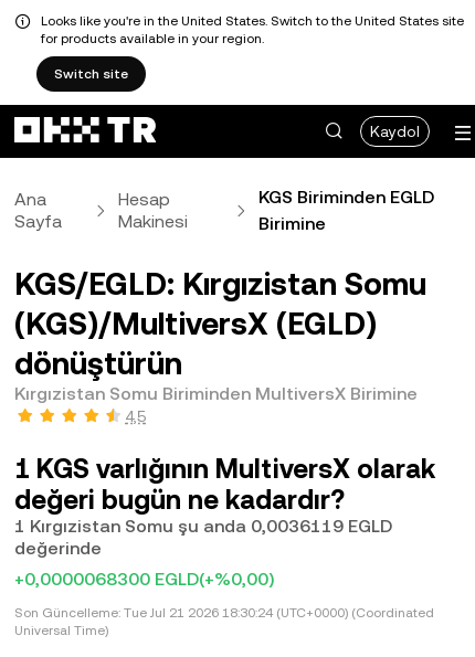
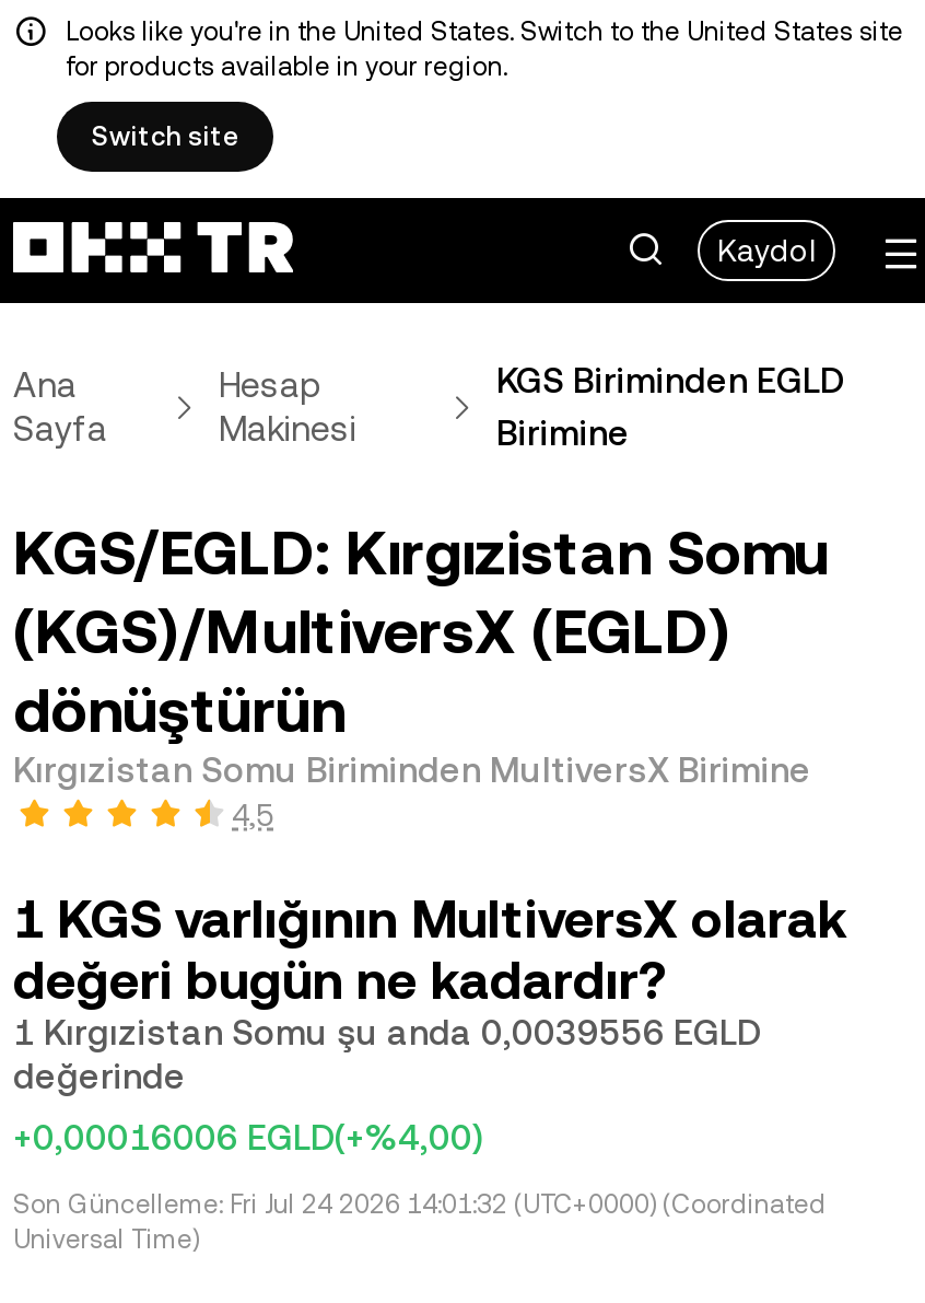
[14,516,392,537] 1 Kırgızistan Somu şu anda 0,0036119 EGLD -> [13,1012,761,1054] 1 Kırgızistan Somu şu anda 0,0039556 EGLD
[14,569,274,590] +0,0000068300 EGLD(+%0,00) -> [13,1117,483,1159] +0,00016006 EGLD(+%4,00)
[14,605,434,621] Son Güncelleme: Tue Jul 21 2026 18:30:24 (UTC+0000) (Coordinated -> [13,1189,827,1220] Son Güncelleme: Fri Jul 24 2026 14:01:32 (UTC+0000) (Coordinated

